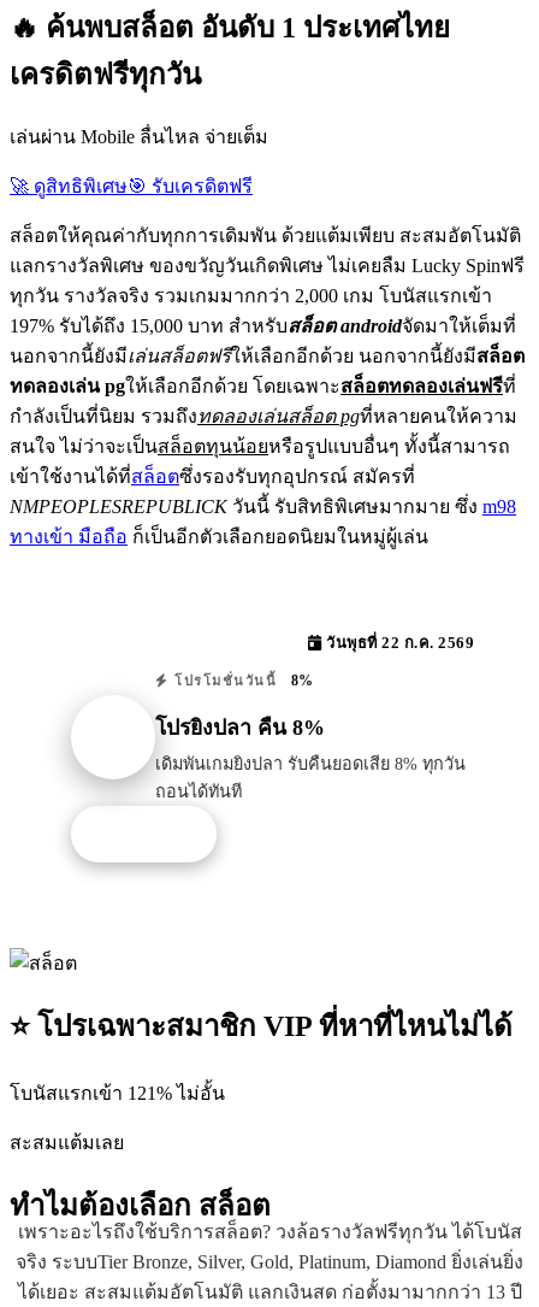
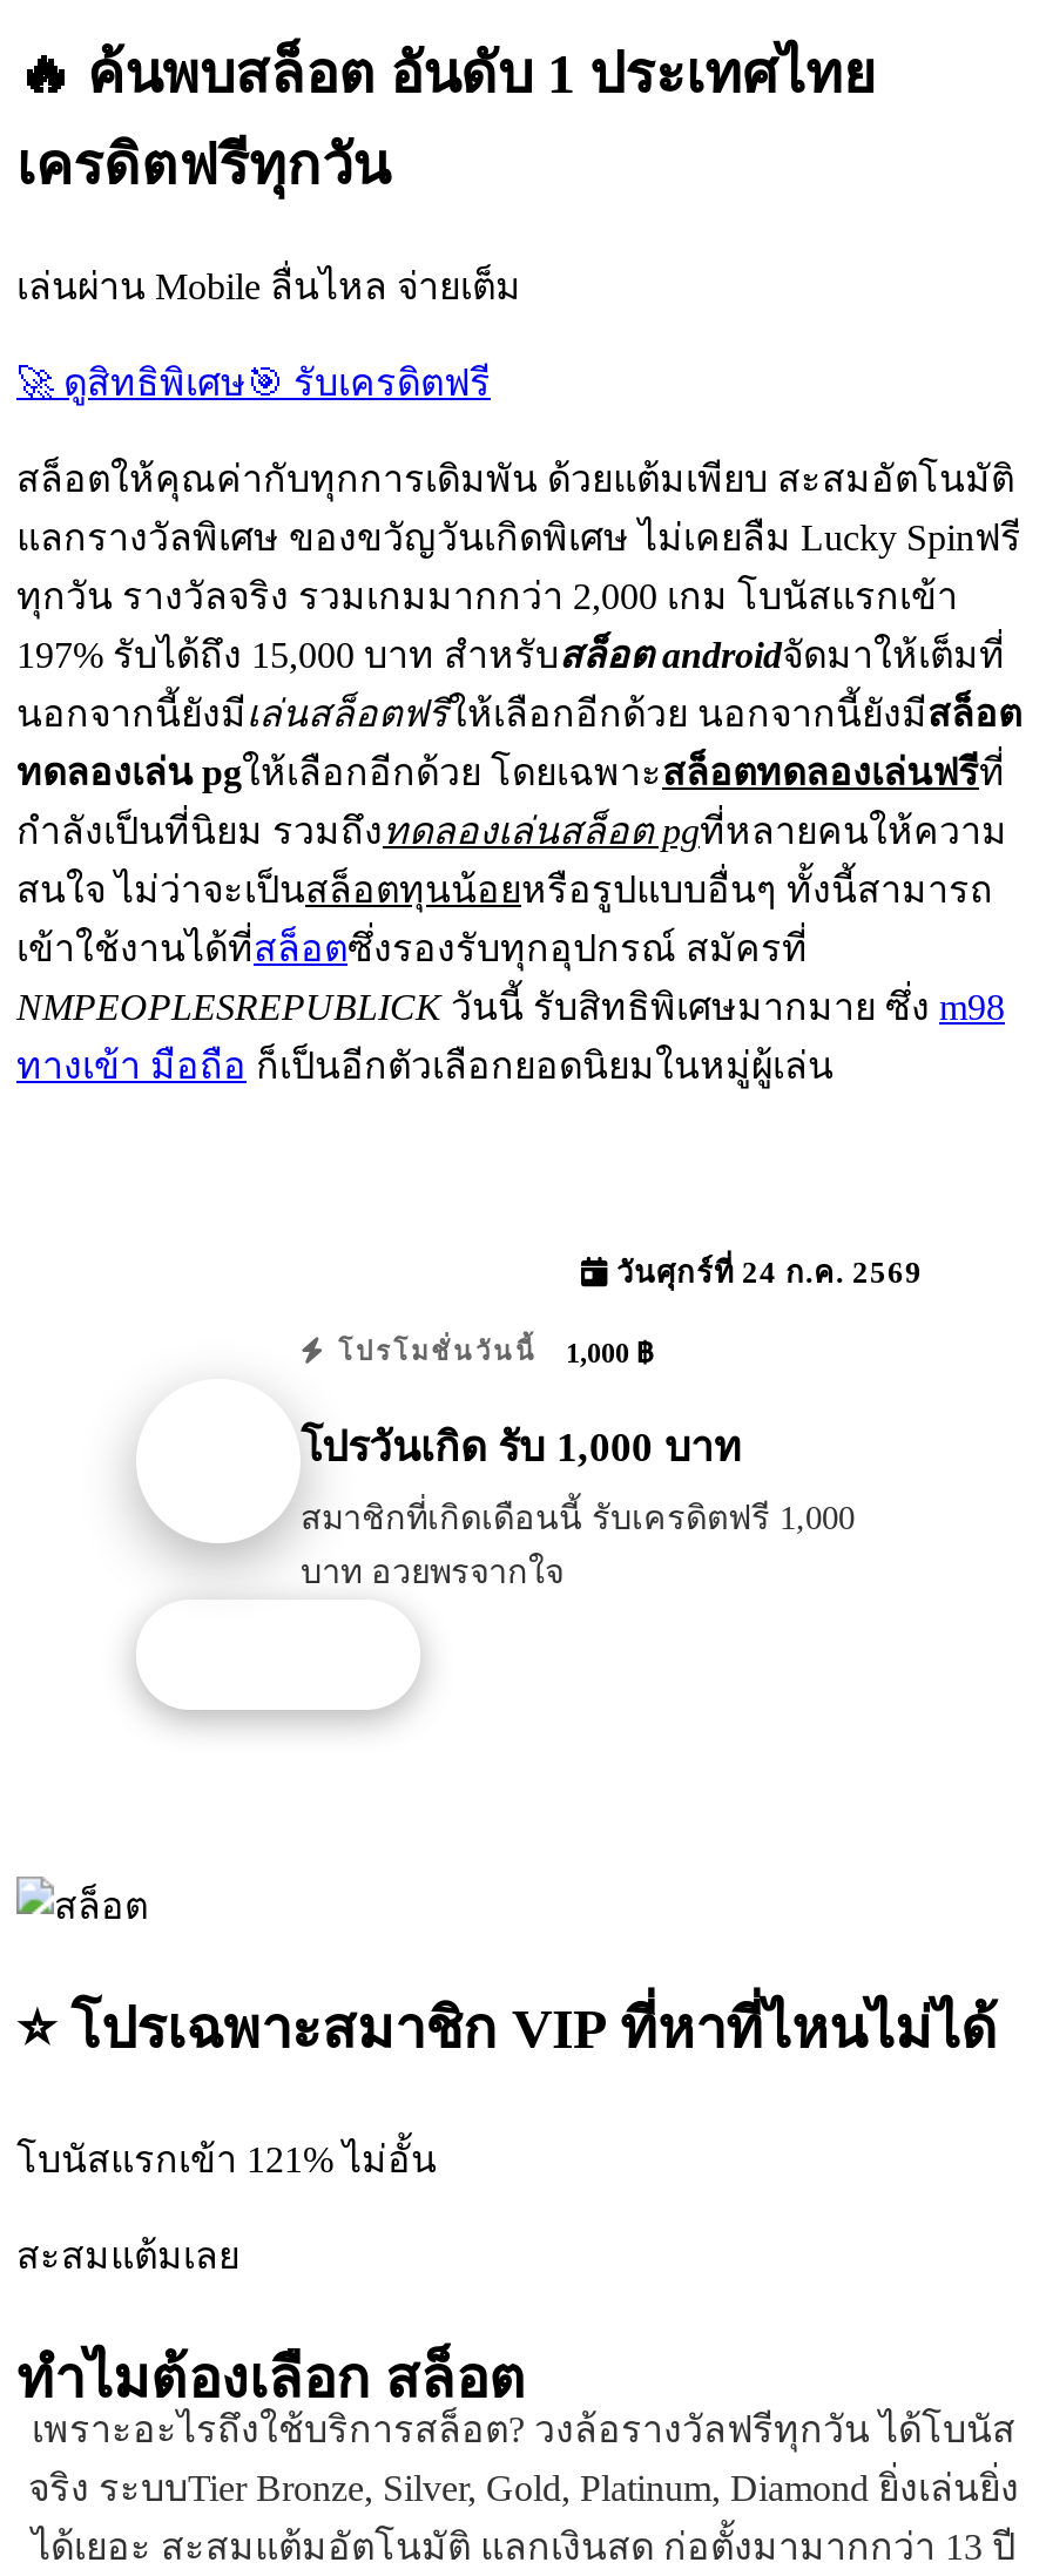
[322,635,474,651] วันพุธที่ 22 ก.ค. 2569 -> [608,1256,923,1289] วันศุกร์ที่ 24 ก.ค. 2569
[169,672,313,689] โปรโมชั่นวันนี้ 8% -> [328,1336,653,1369] โปรโมชั่นวันนี้ 1,000 ฿
[155,716,325,740] โปรยิงปลา คืน 8% -> [301,1424,742,1471] โปรวันเกิด รับ 1,000 บาท
[155,755,466,802] เดิมพันเกมยิงปลา รับคืนยอดเสีย 8% ทุกวัน | ถอนได้ทันที -> [301,1500,855,1591] สมาชิกที่เกิดเดือนนี้ รับเครดิตฟรี 1,000 | บาท อวยพรจากใจ

